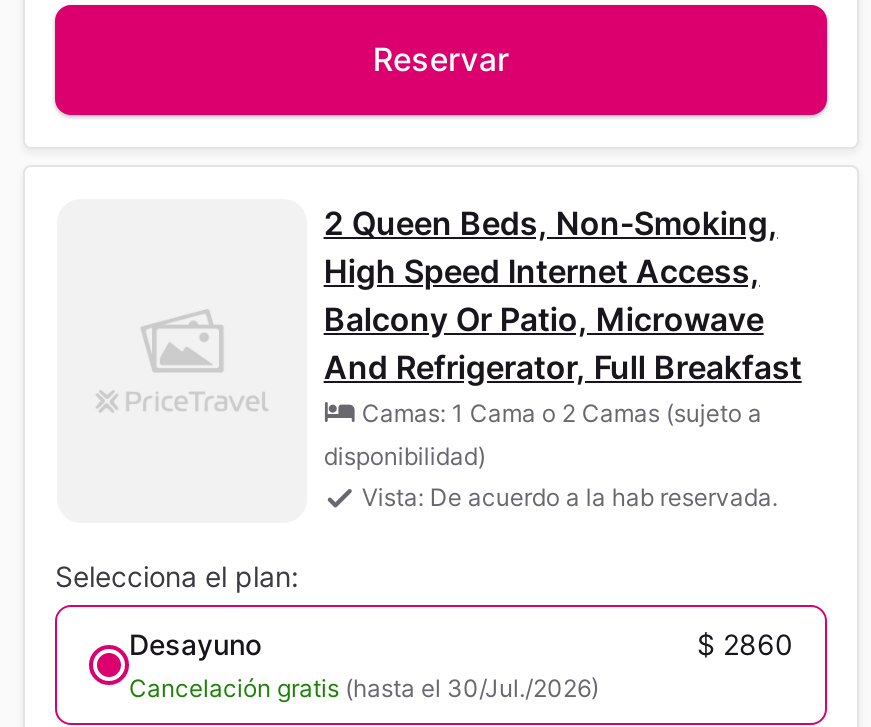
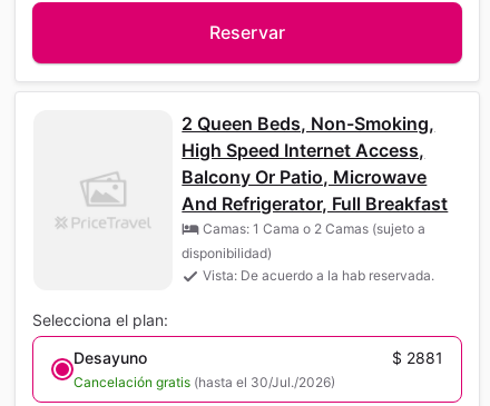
[697,626,793,660] $ 2860 -> [392,348,443,367] $ 2881

